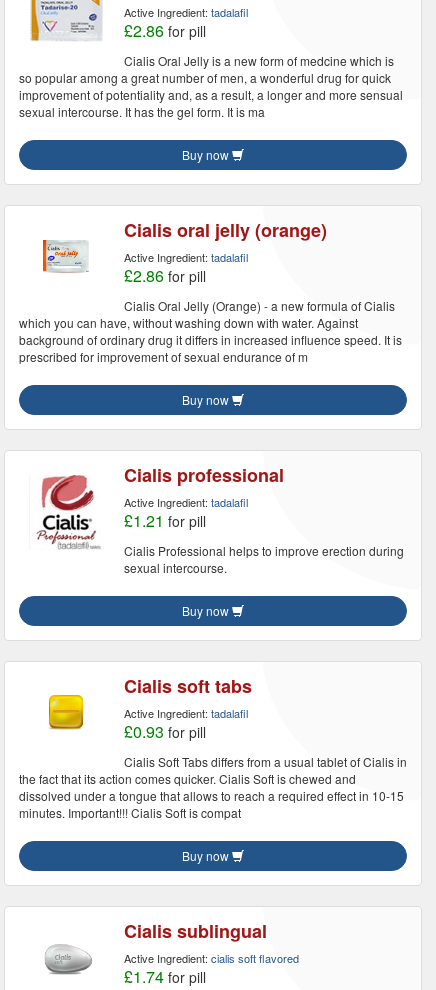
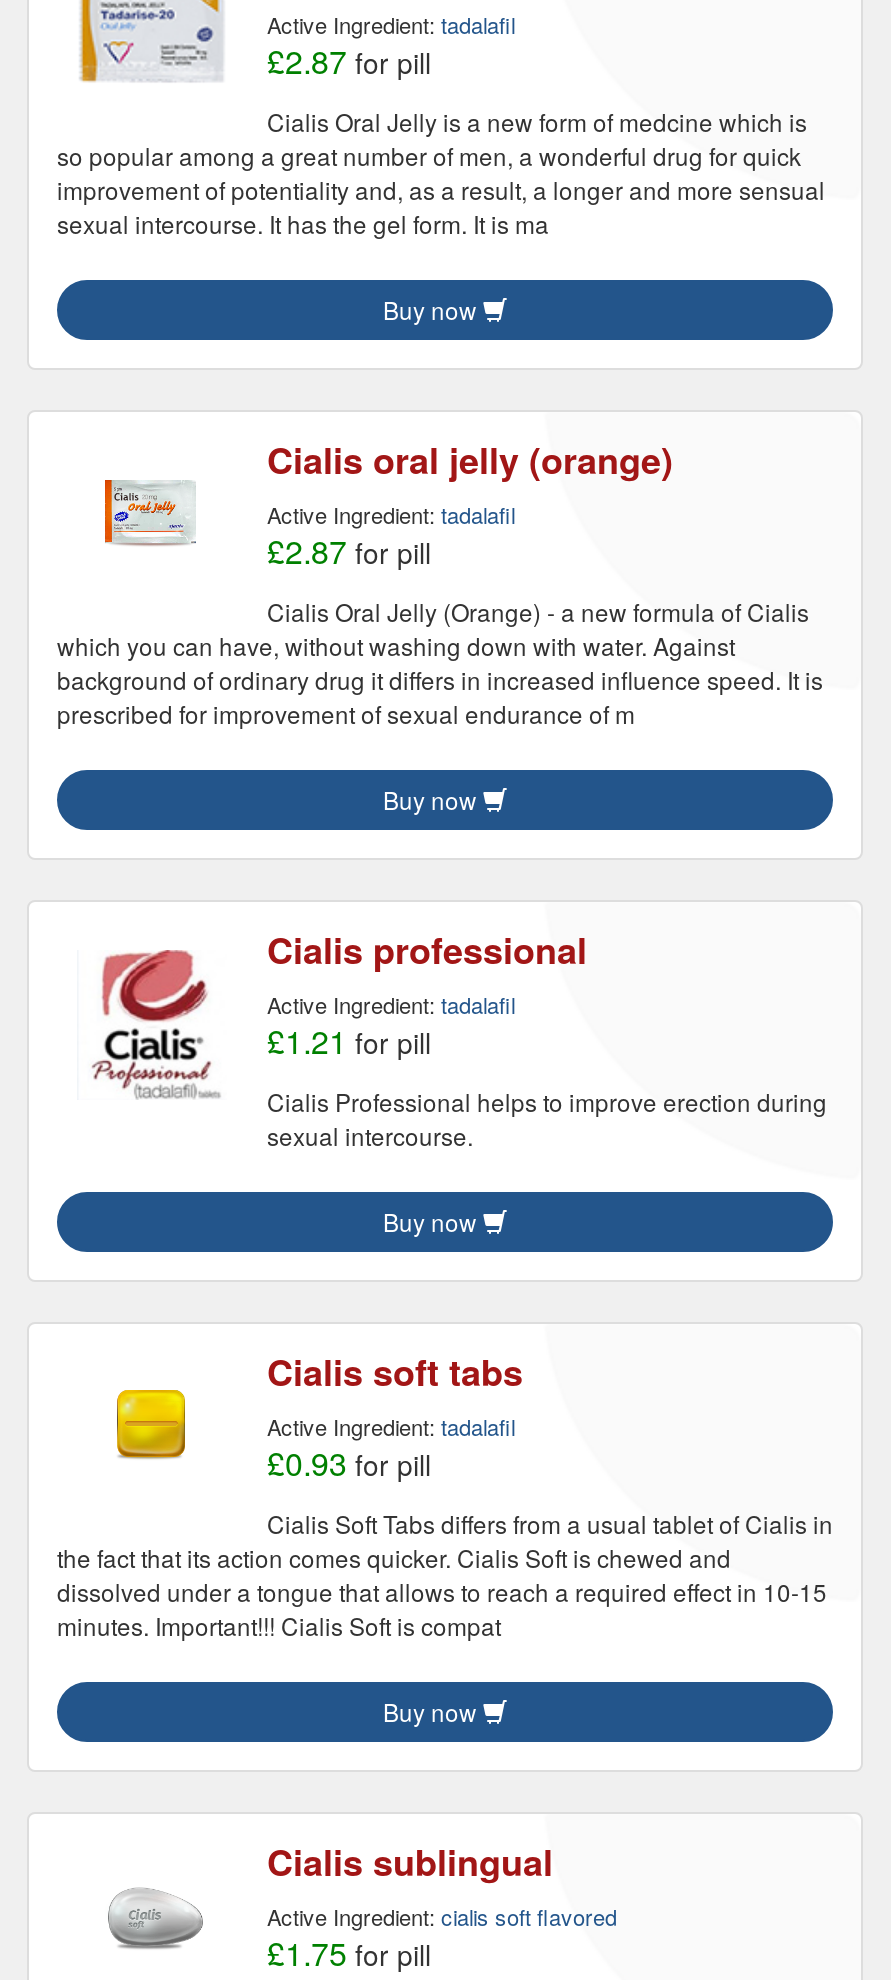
[124,19,206,42] £2.86for pill -> [267,38,431,84] £2.87for pill
[124,264,206,287] £2.86for pill -> [267,528,431,574] £2.87for pill
[124,965,206,988] £1.74for pill -> [267,1930,431,1976] £1.75for pill

